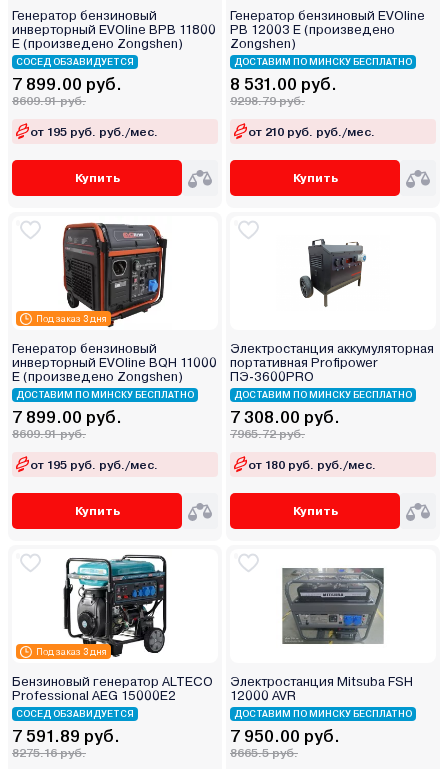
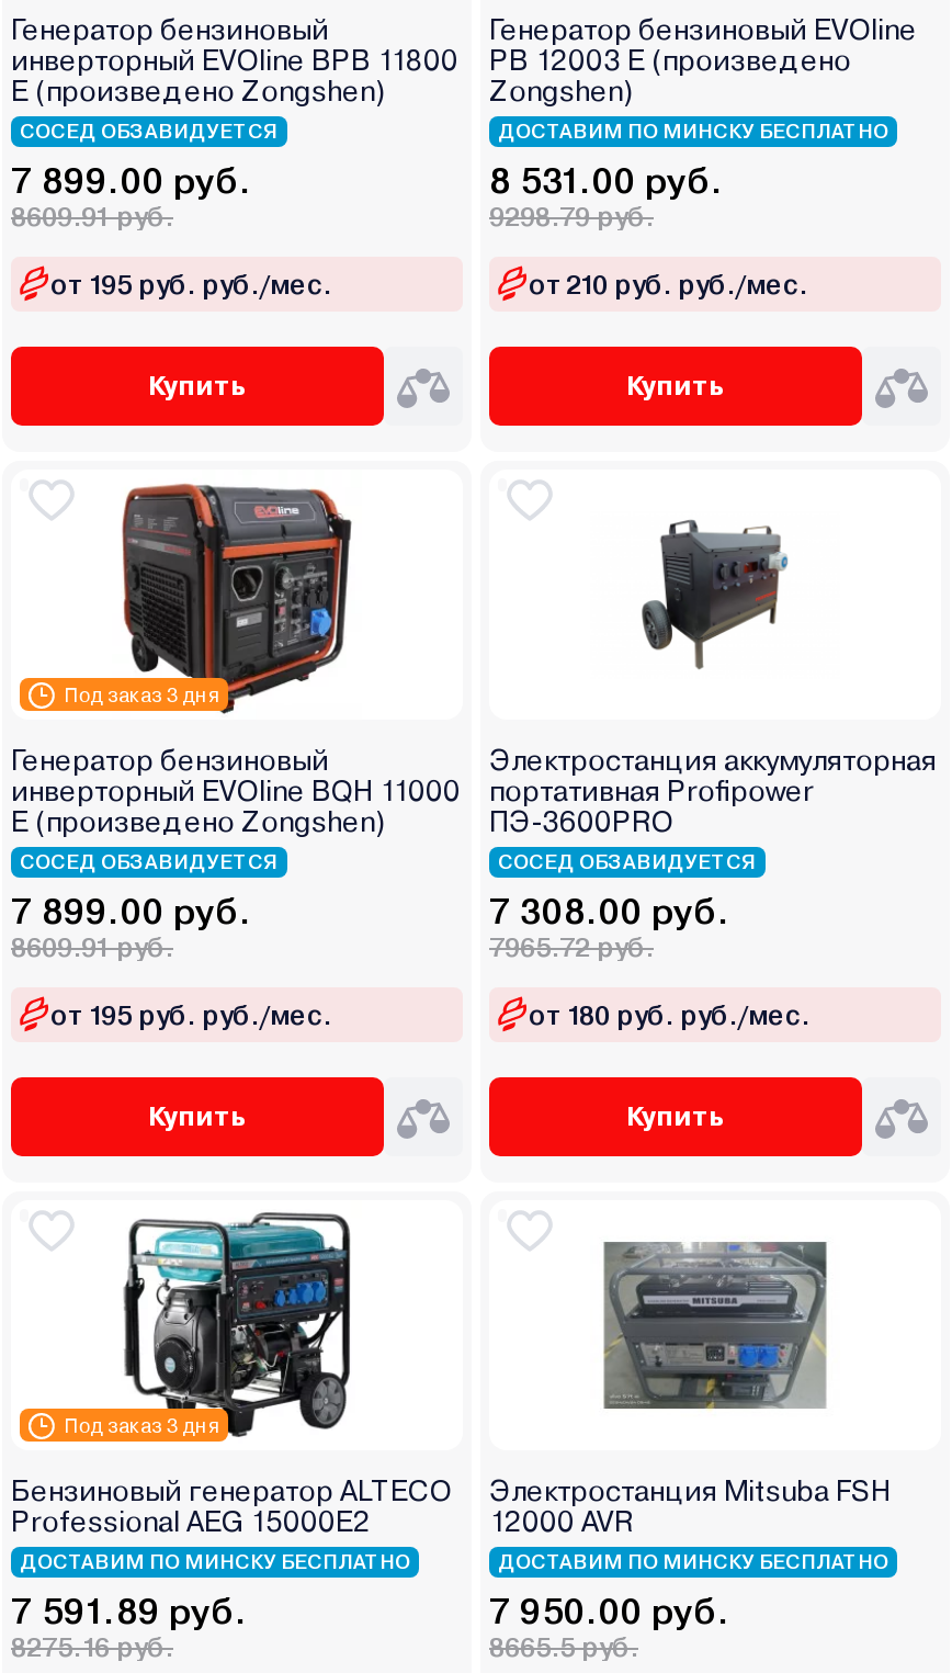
[16,390,194,400] ДОСТАВИМ ПО МИНСКУ БЕСПЛАТНО -> [20,851,279,873] СОСЕД ОБЗАВИДУЕТСЯ
[234,390,412,400] ДОСТАВИМ ПО МИНСКУ БЕСПЛАТНО -> [498,851,757,873] СОСЕД ОБЗАВИДУЕТСЯ
[16,709,134,719] СОСЕД ОБЗАВИДУЕТСЯ -> [20,1551,410,1573] ДОСТАВИМ ПО МИНСКУ БЕСПЛАТНО

